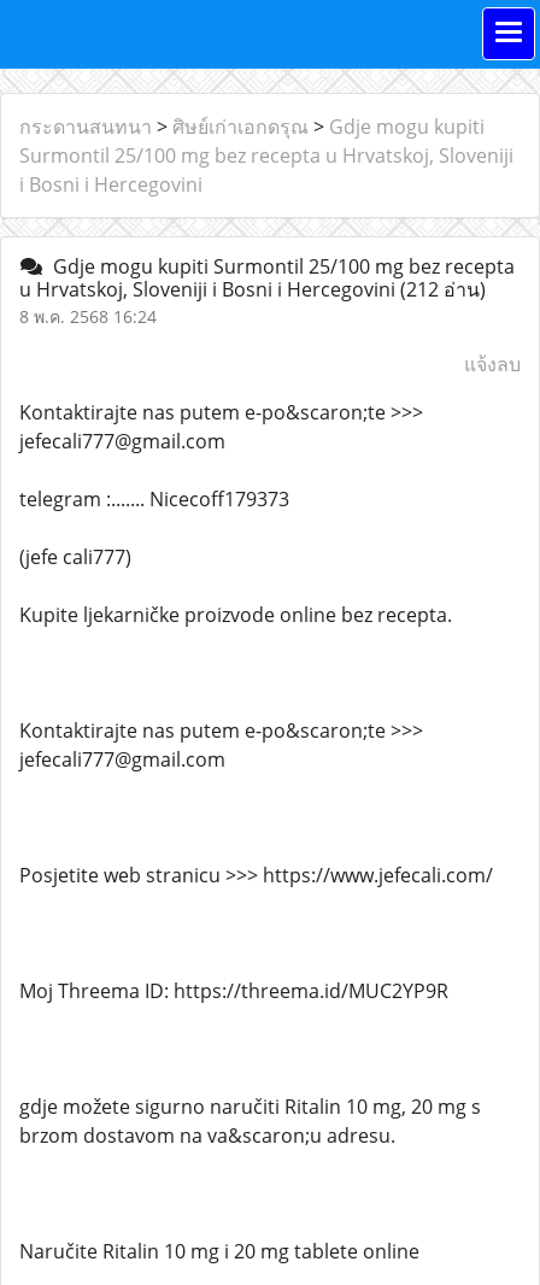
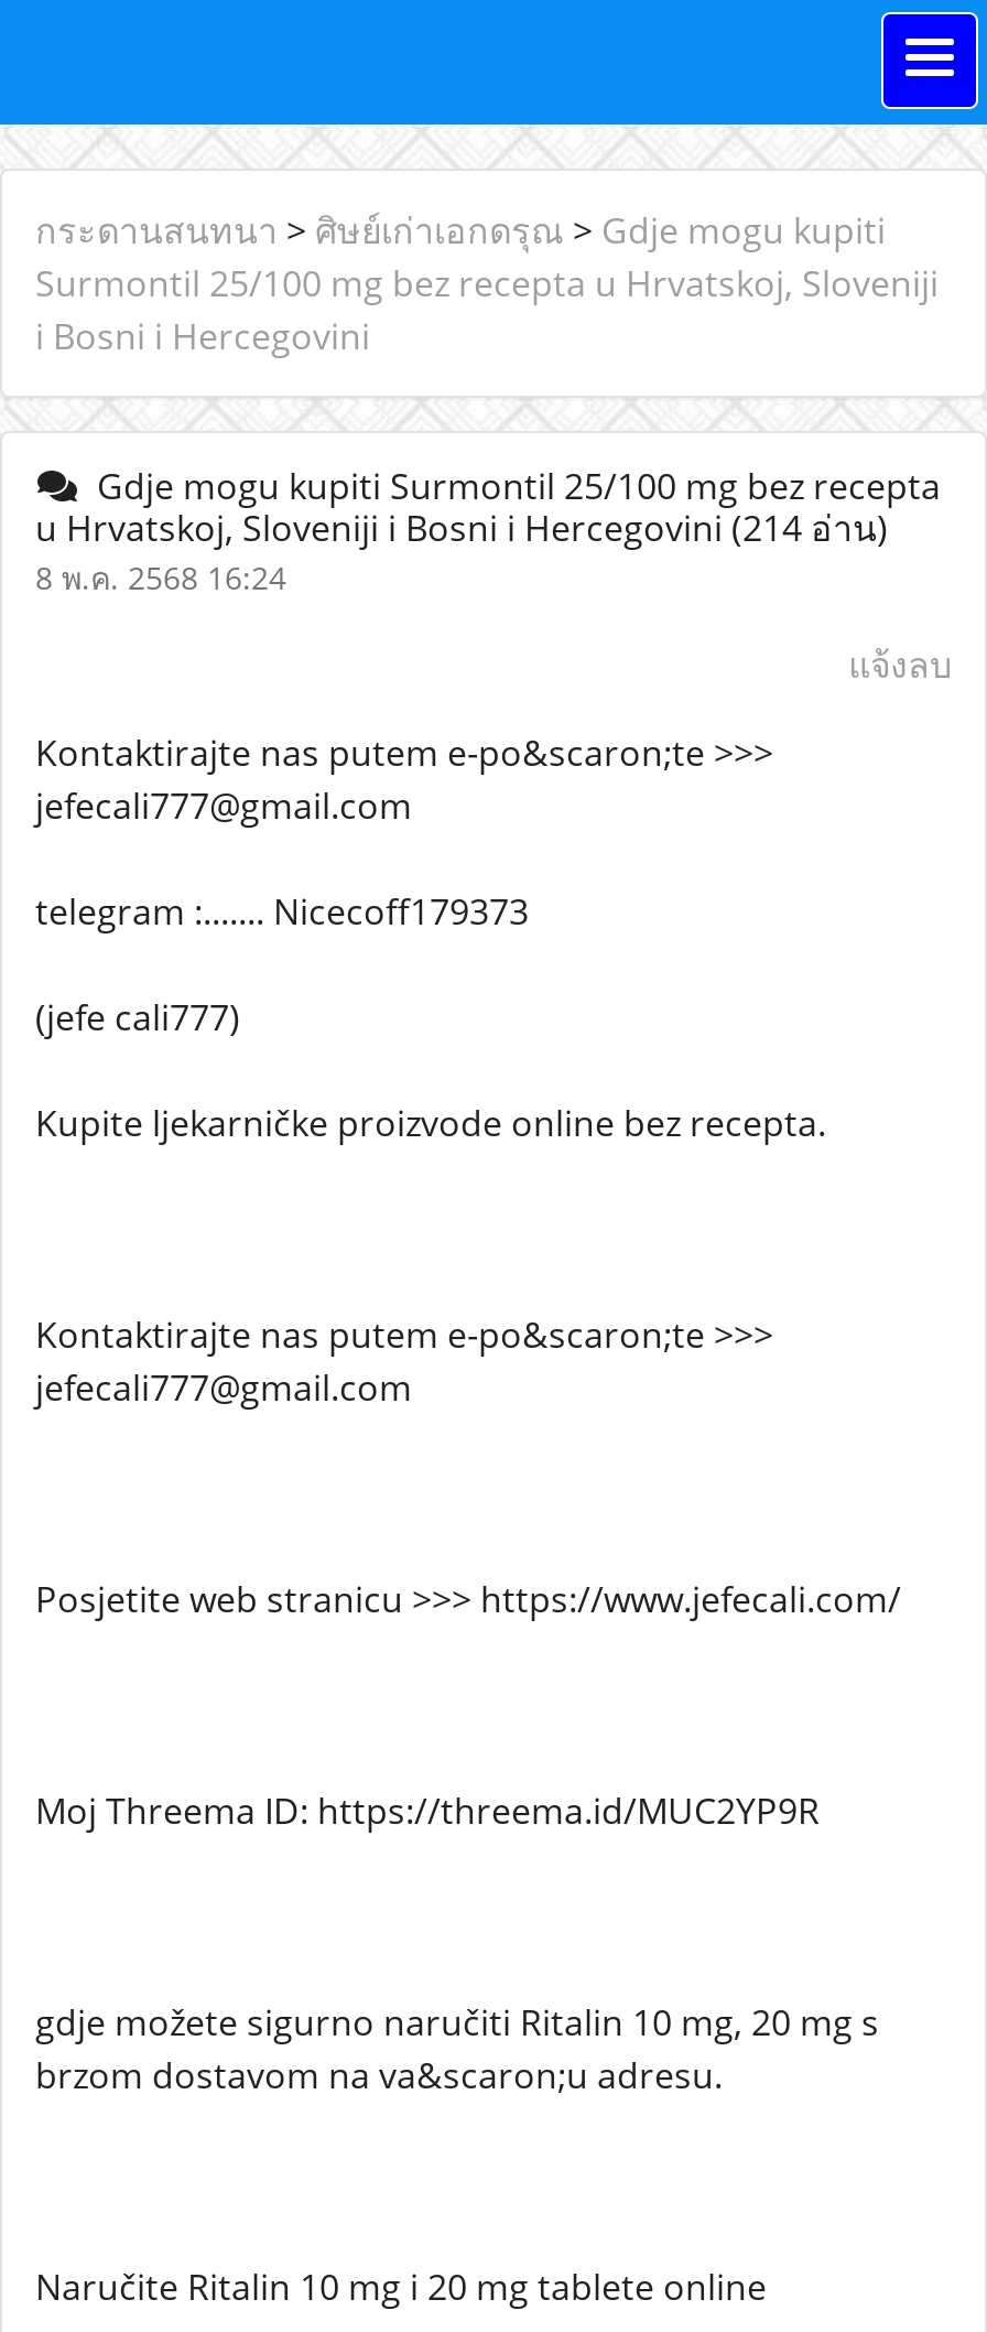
[19,276,486,303] u Hrvatskoj, Sloveniji i Bosni i Hercegovini(212 อ่าน) -> [35,504,888,552] u Hrvatskoj, Sloveniji i Bosni i Hercegovini(214 อ่าน)

